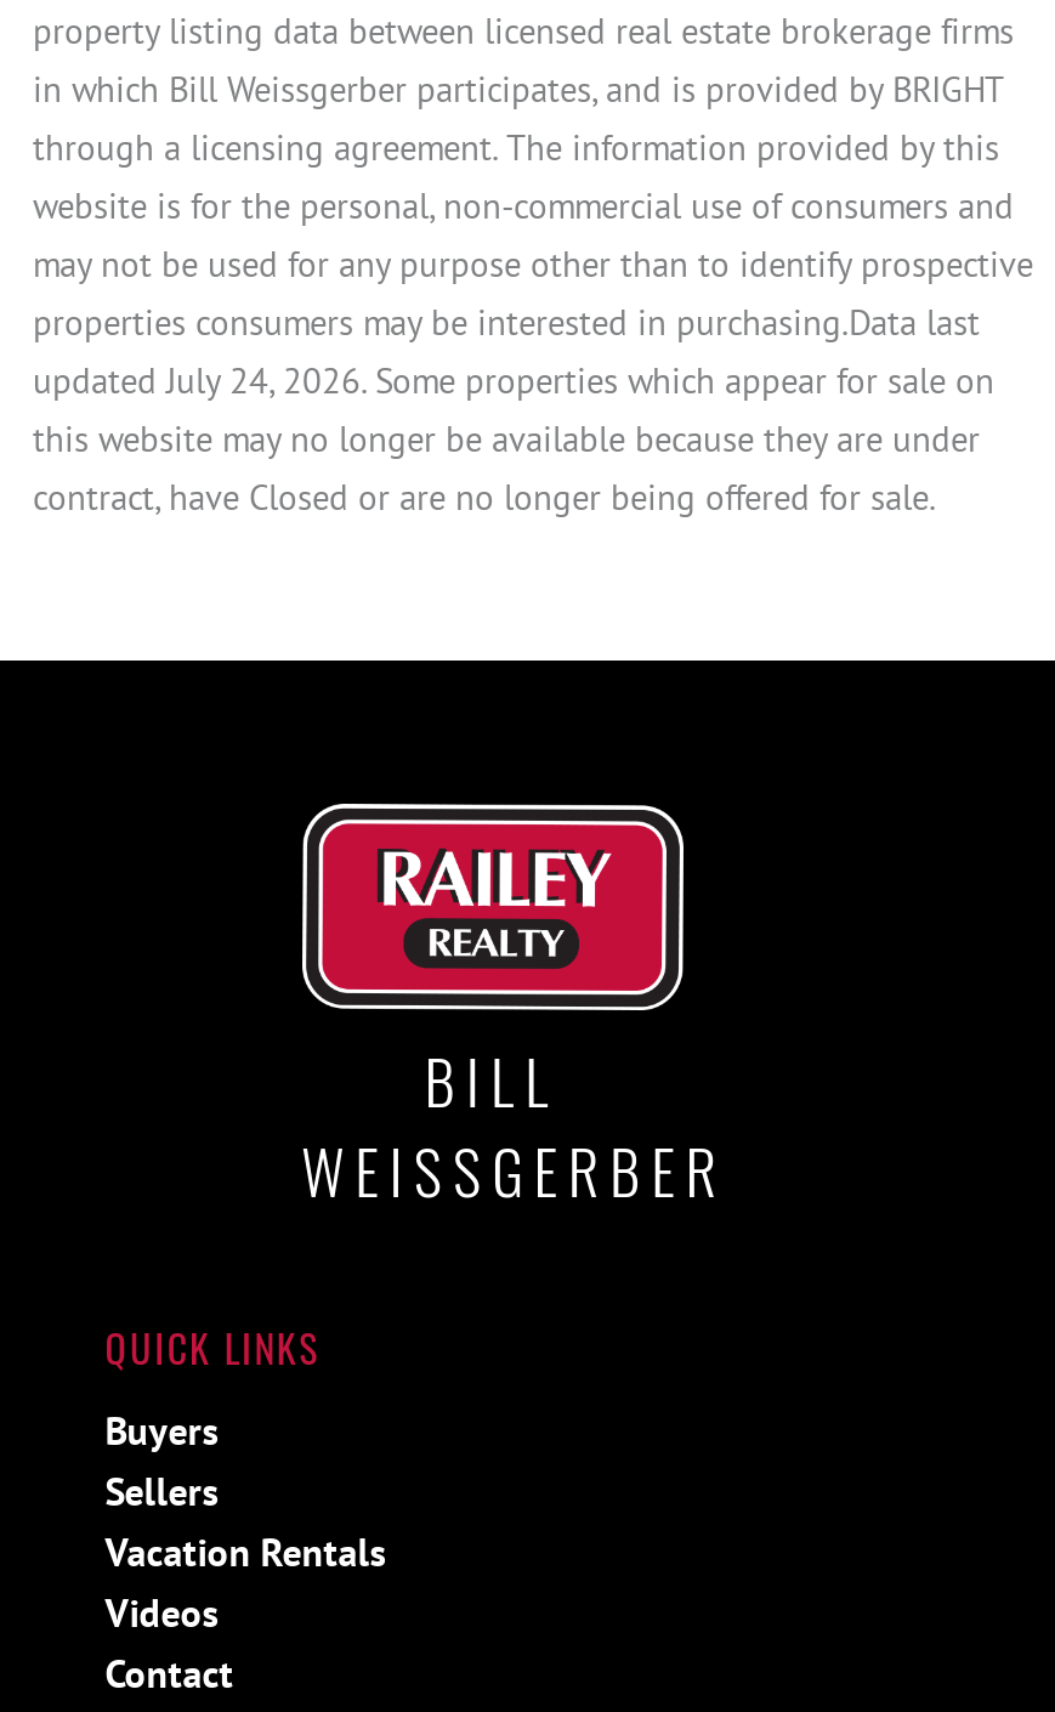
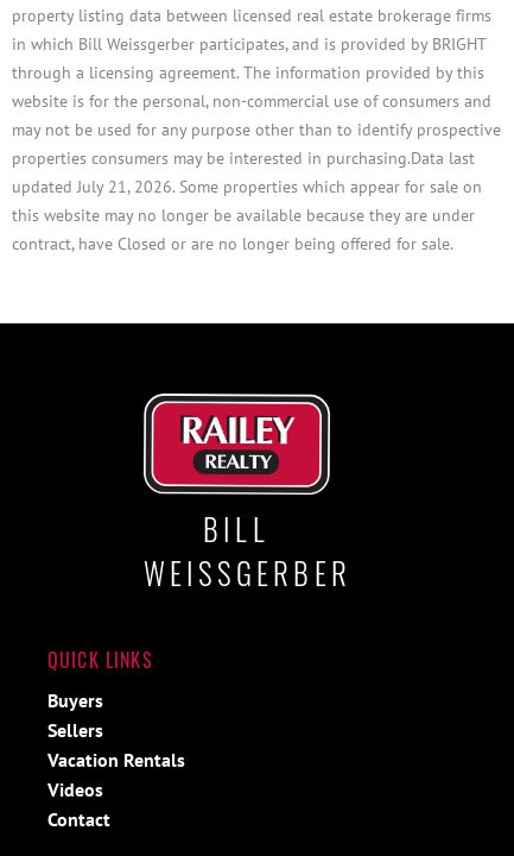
[33,356,994,402] updated July 24, 2026. Some properties which appear for sale on -> [12,174,482,197] updated July 21, 2026. Some properties which appear for sale on

